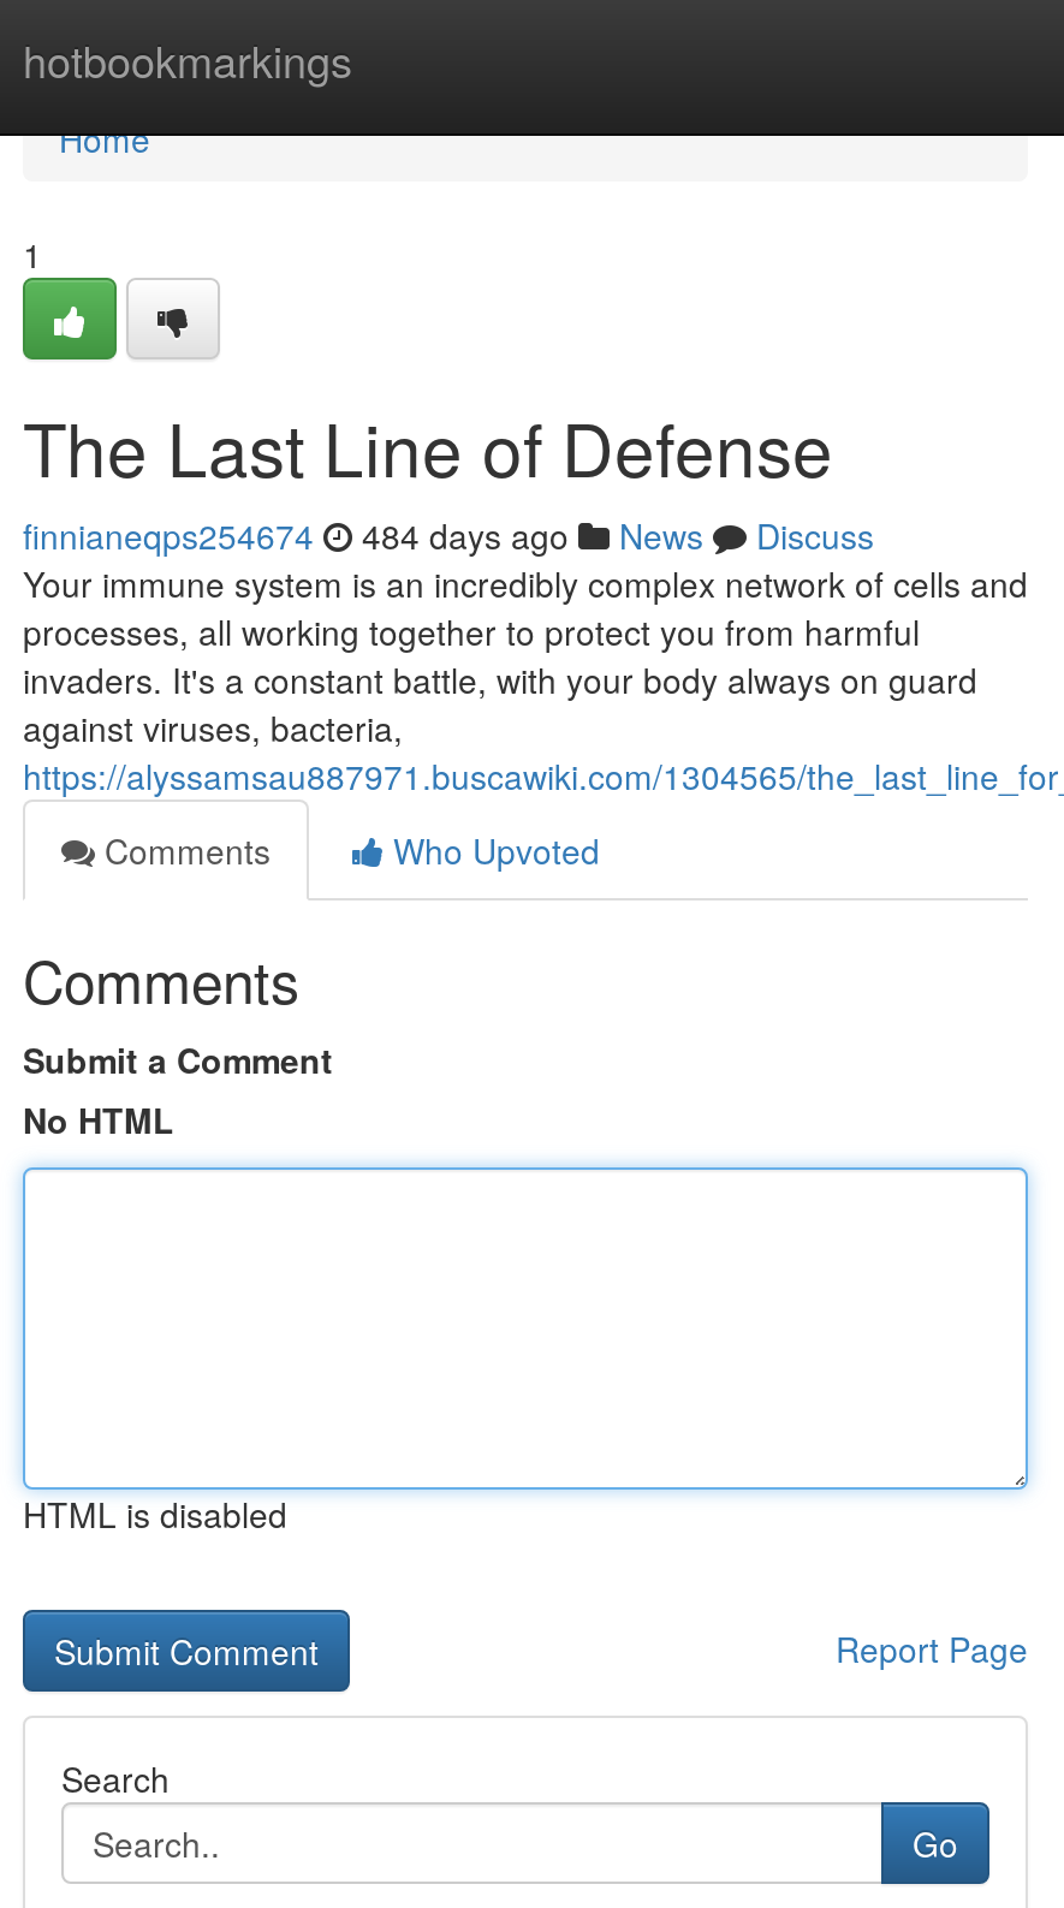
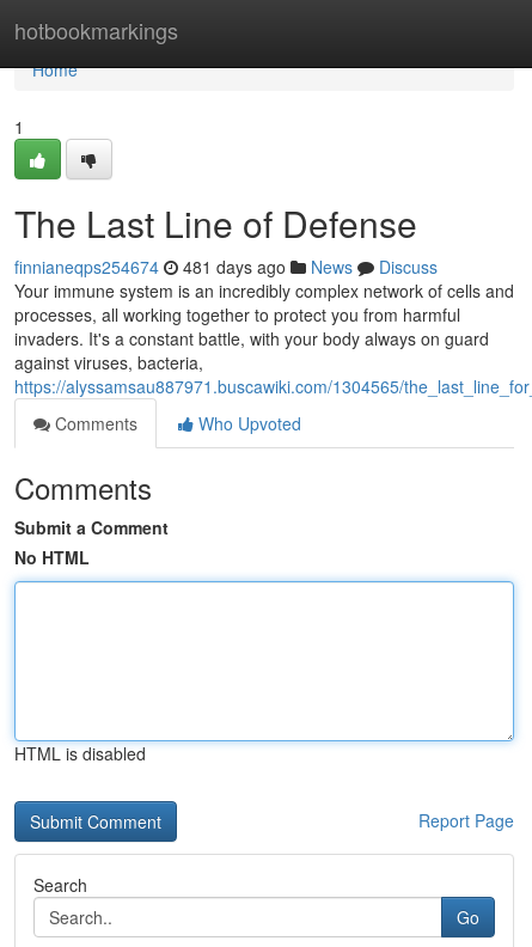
[23,511,874,559] finnianeqps254674 484 days ago News Discuss -> [14,255,438,279] finnianeqps254674 481 days ago News Discuss

